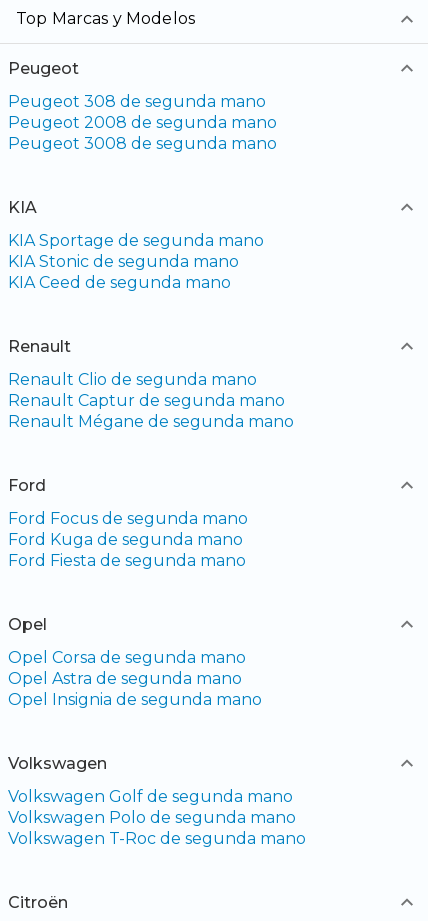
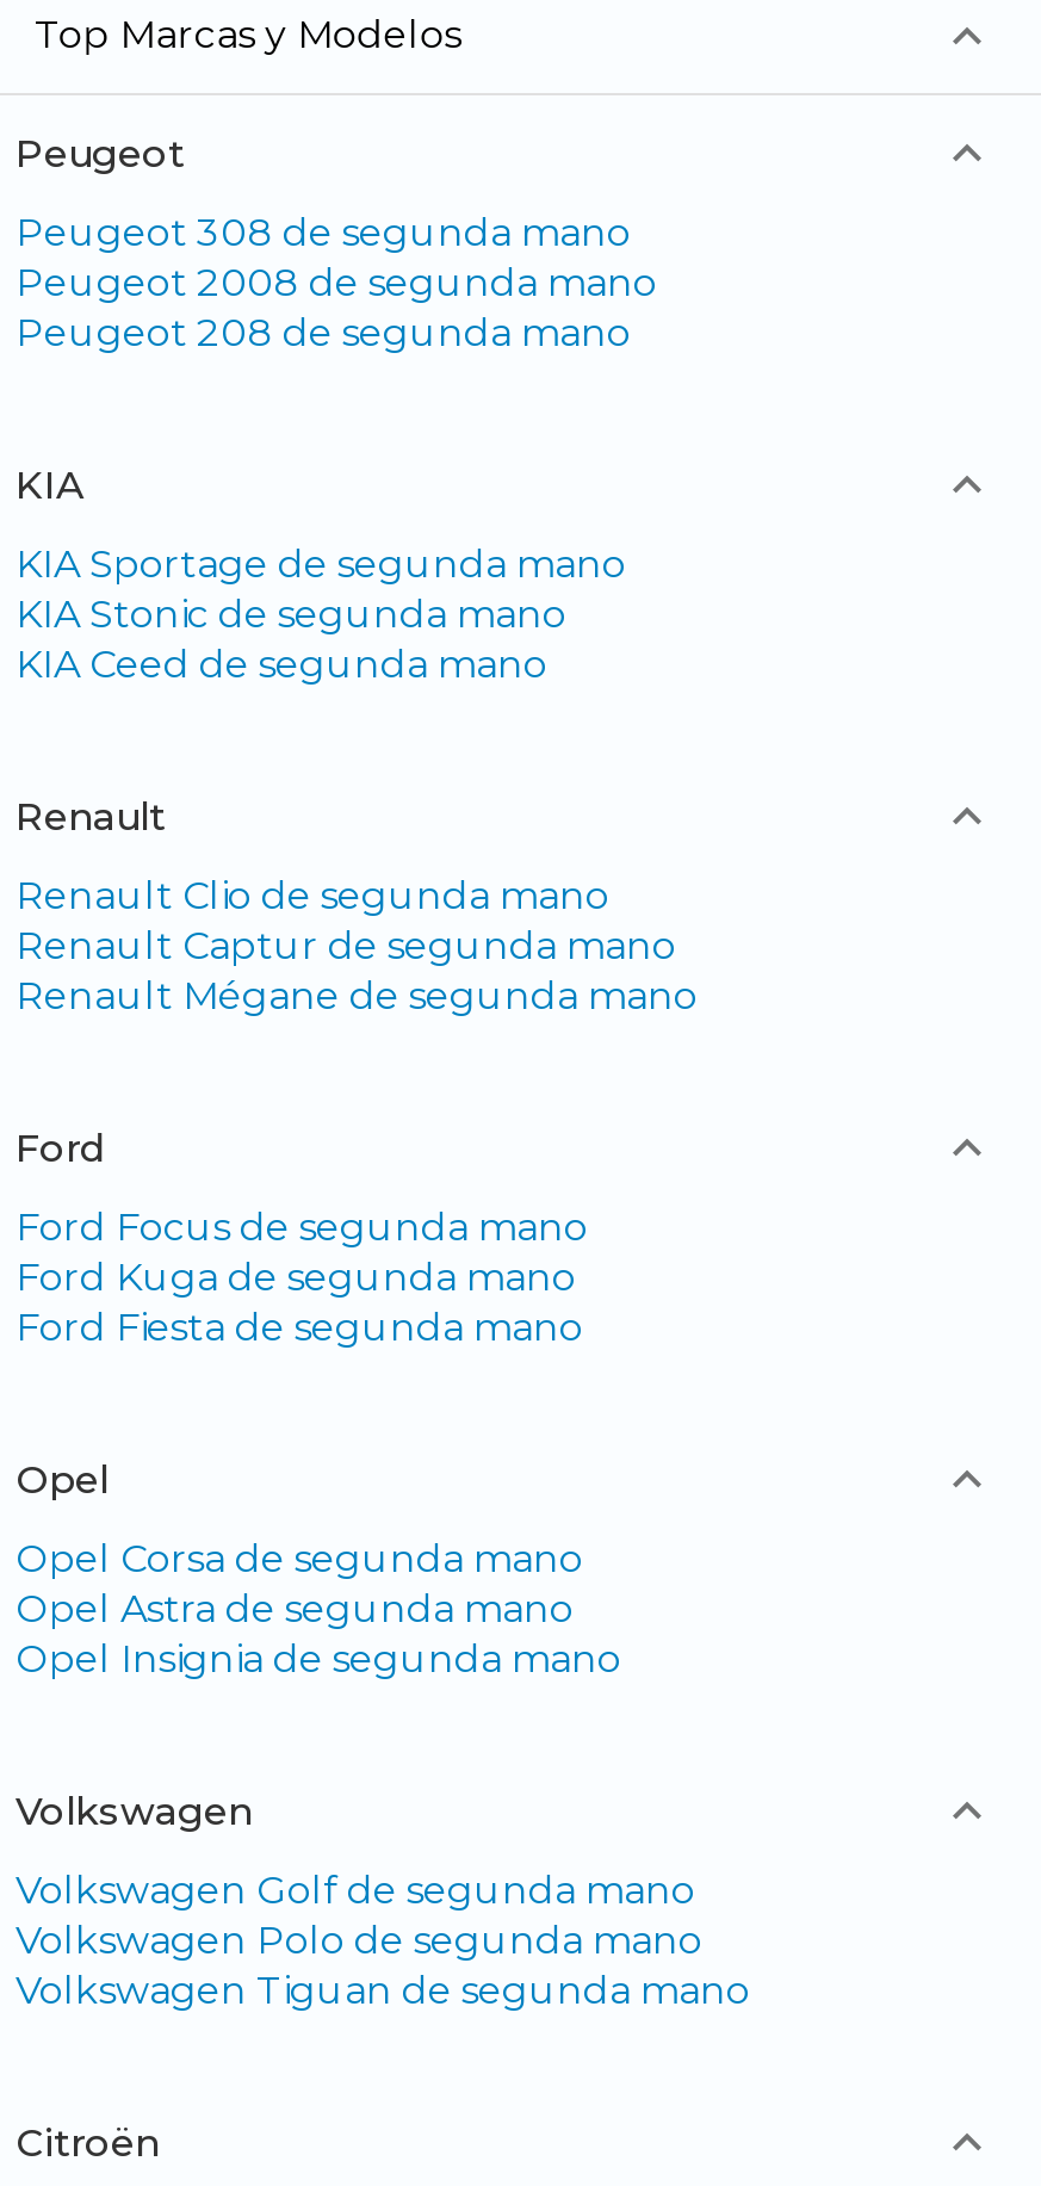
[8,134,277,153] Peugeot 3008 de segunda mano -> [16,311,631,356] Peugeot 208 de segunda mano
[8,829,306,848] Volkswagen T-Roc de segunda mano -> [16,1969,750,2014] Volkswagen Tiguan de segunda mano

